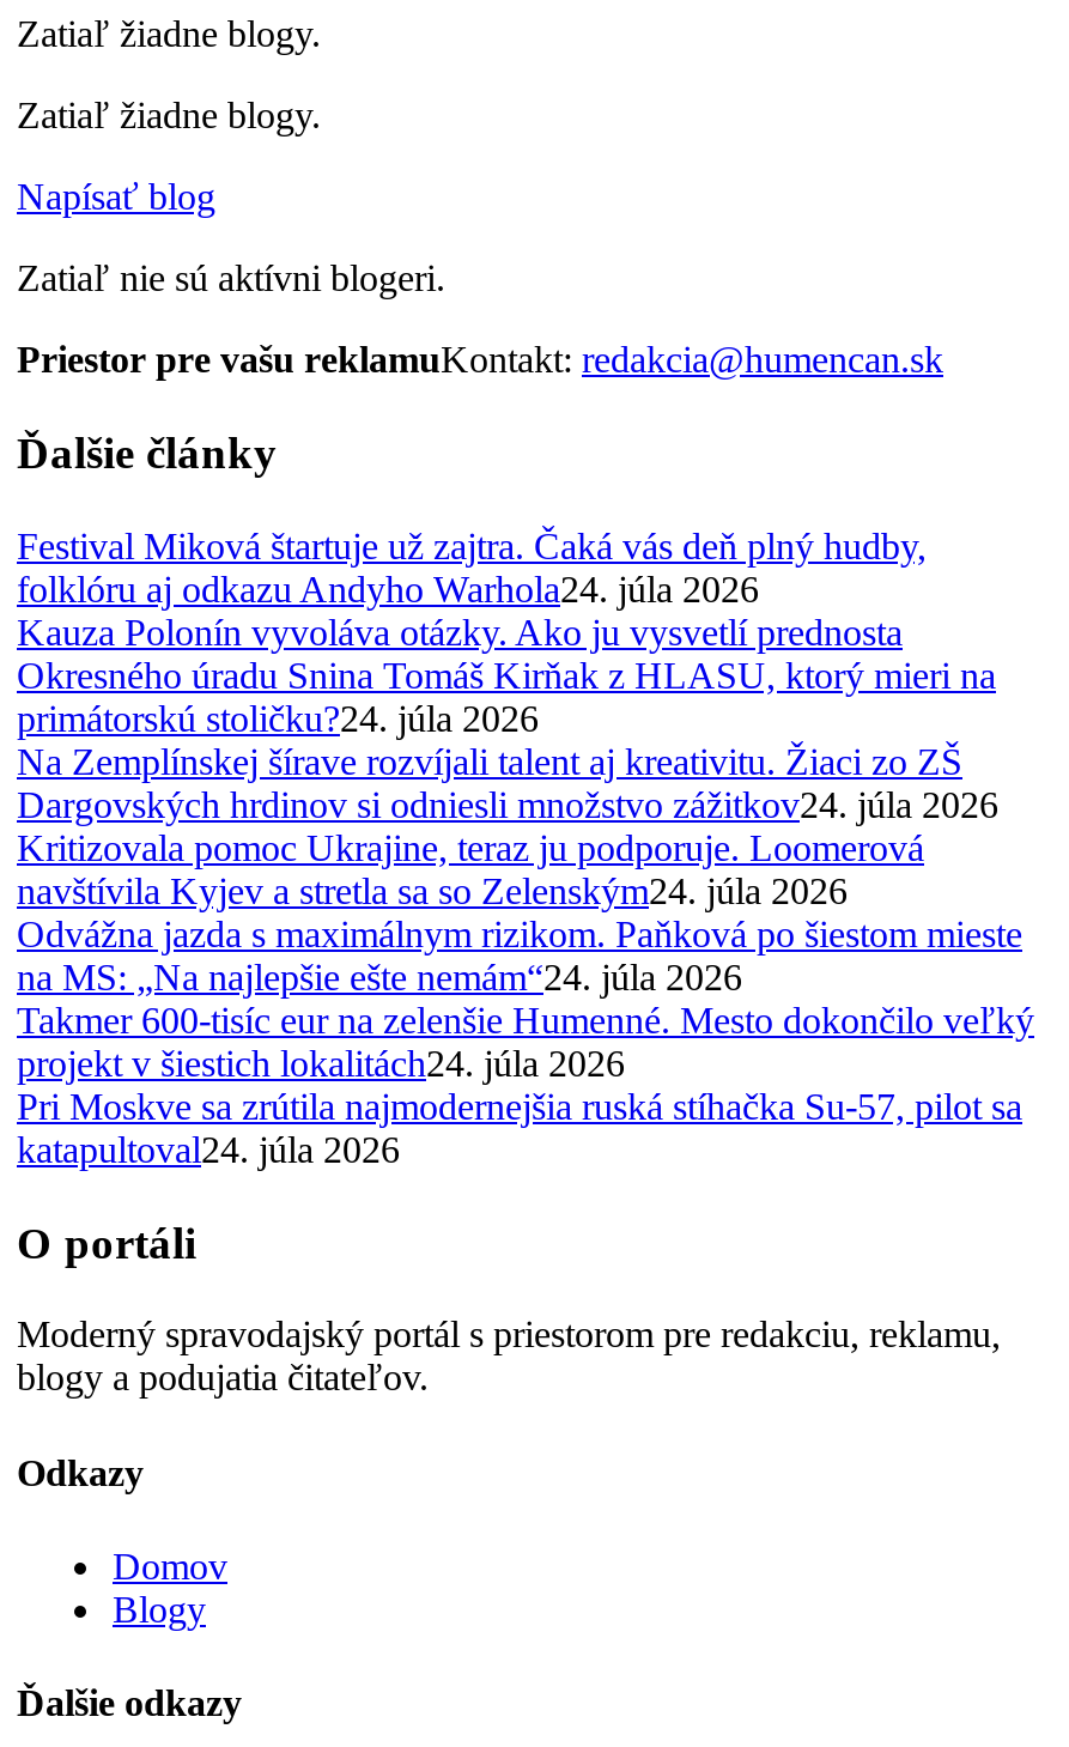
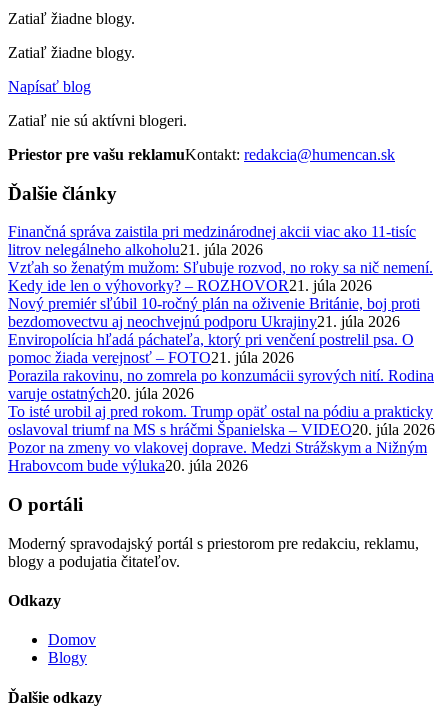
[17,525,1034,1170] Festival Miková štartuje už zajtra. Čaká vás deň plný hudby, | folklóru aj odkazu Andyho Warhola24. júla 2026 | Kauza Polonín vyvoláva otázky. Ako ju vysvetlí prednosta | Okresného úradu Snina Tomáš Kirňak z HLASU, ktorý mieri na | primátorskú stoličku?24. júla 2026 | Na Zemplínskej šírave rozvíjali talent aj kreativitu. Žiaci zo ZŠ | Dargovských hrdinov si odniesli množstvo zážitkov24. júla 2026 | Kritizovala pomoc Ukrajine, teraz ju podporuje. Loomerová | navštívila Kyjev a stretla sa so Zelenským24. júla 2026 | Odvážna jazda s maximálnym rizikom. Paňková po šiestom mieste | na MS: „Na najlepšie ešte nemám“24. júla 2026 | Takmer 600-tisíc eur na zelenšie Humenné. Mesto dokončilo veľký | projekt v šiestich lokalitách24. júla 2026 | Pri Moskve sa zrútila najmodernejšia ruská stíhačka Su-57, pilot sa | katapultoval24. júla 2026 -> [8,223,435,474] Finančná správa zaistila pri medzinárodnej akcii viac ako 11-tisíc | litrov nelegálneho alkoholu21. júla 2026 | Vzťah so ženatým mužom: Sľubuje rozvod, no roky sa nič nemení. | Kedy ide len o výhovorky? – ROZHOVOR21. júla 2026 | Nový premiér sľúbil 10-ročný plán na oživenie Británie, boj proti | bezdomovectvu aj neochvejnú podporu Ukrajiny21. júla 2026 | Enviropolícia hľadá páchateľa, ktorý pri venčení postrelil psa. O | pomoc žiada verejnosť – FOTO21. júla 2026 | Porazila rakovinu, no zomrela po konzumácii syrových nití. Rodina | varuje ostatných20. júla 2026 | To isté urobil aj pred rokom. Trump opäť ostal na pódiu a prakticky | oslavoval triumf na MS s hráčmi Španielska – VIDEO20. júla 2026 | Pozor na zmeny vo vlakovej doprave. Medzi Strážskym a Nižným | Hrabovcom bude výluka20. júla 2026

